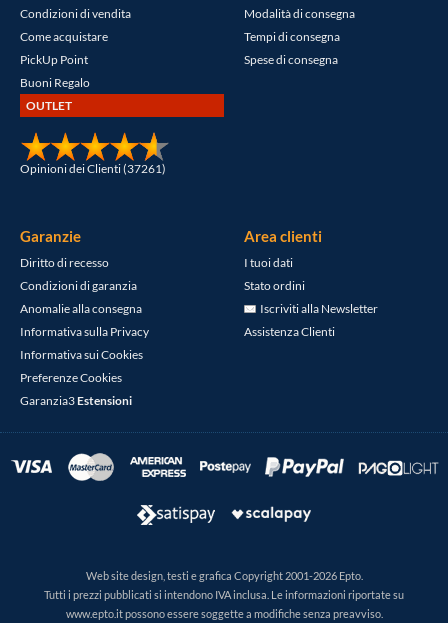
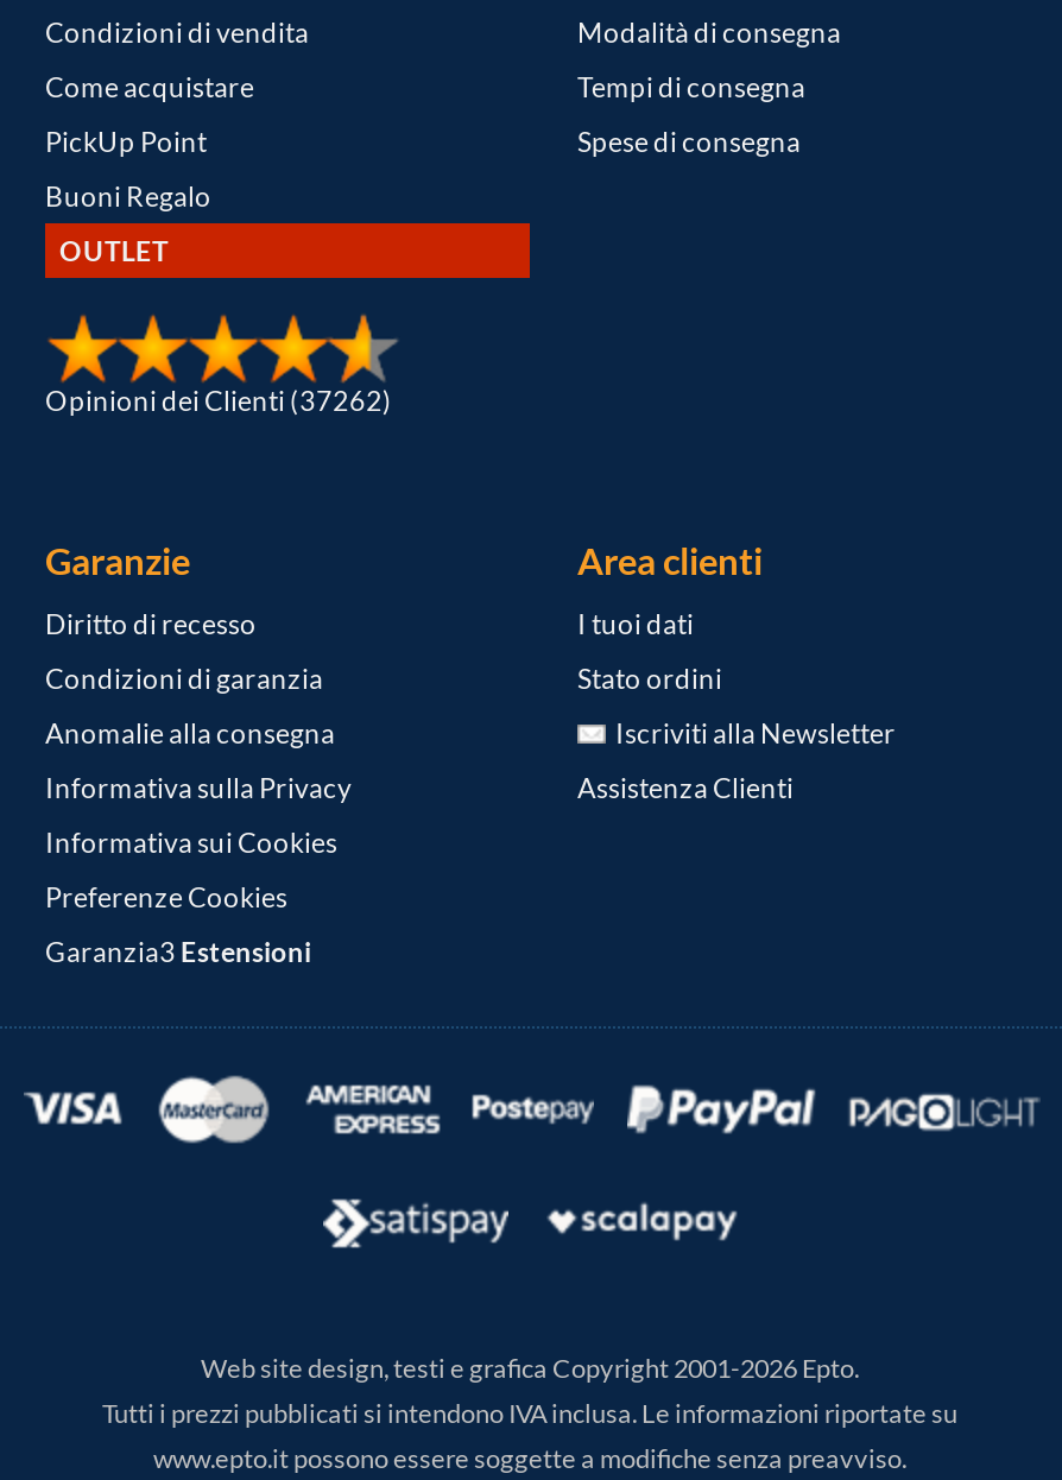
[20,162,166,175] Opinioni dei Clienti (37261) -> [45,385,392,415] Opinioni dei Clienti (37262)

